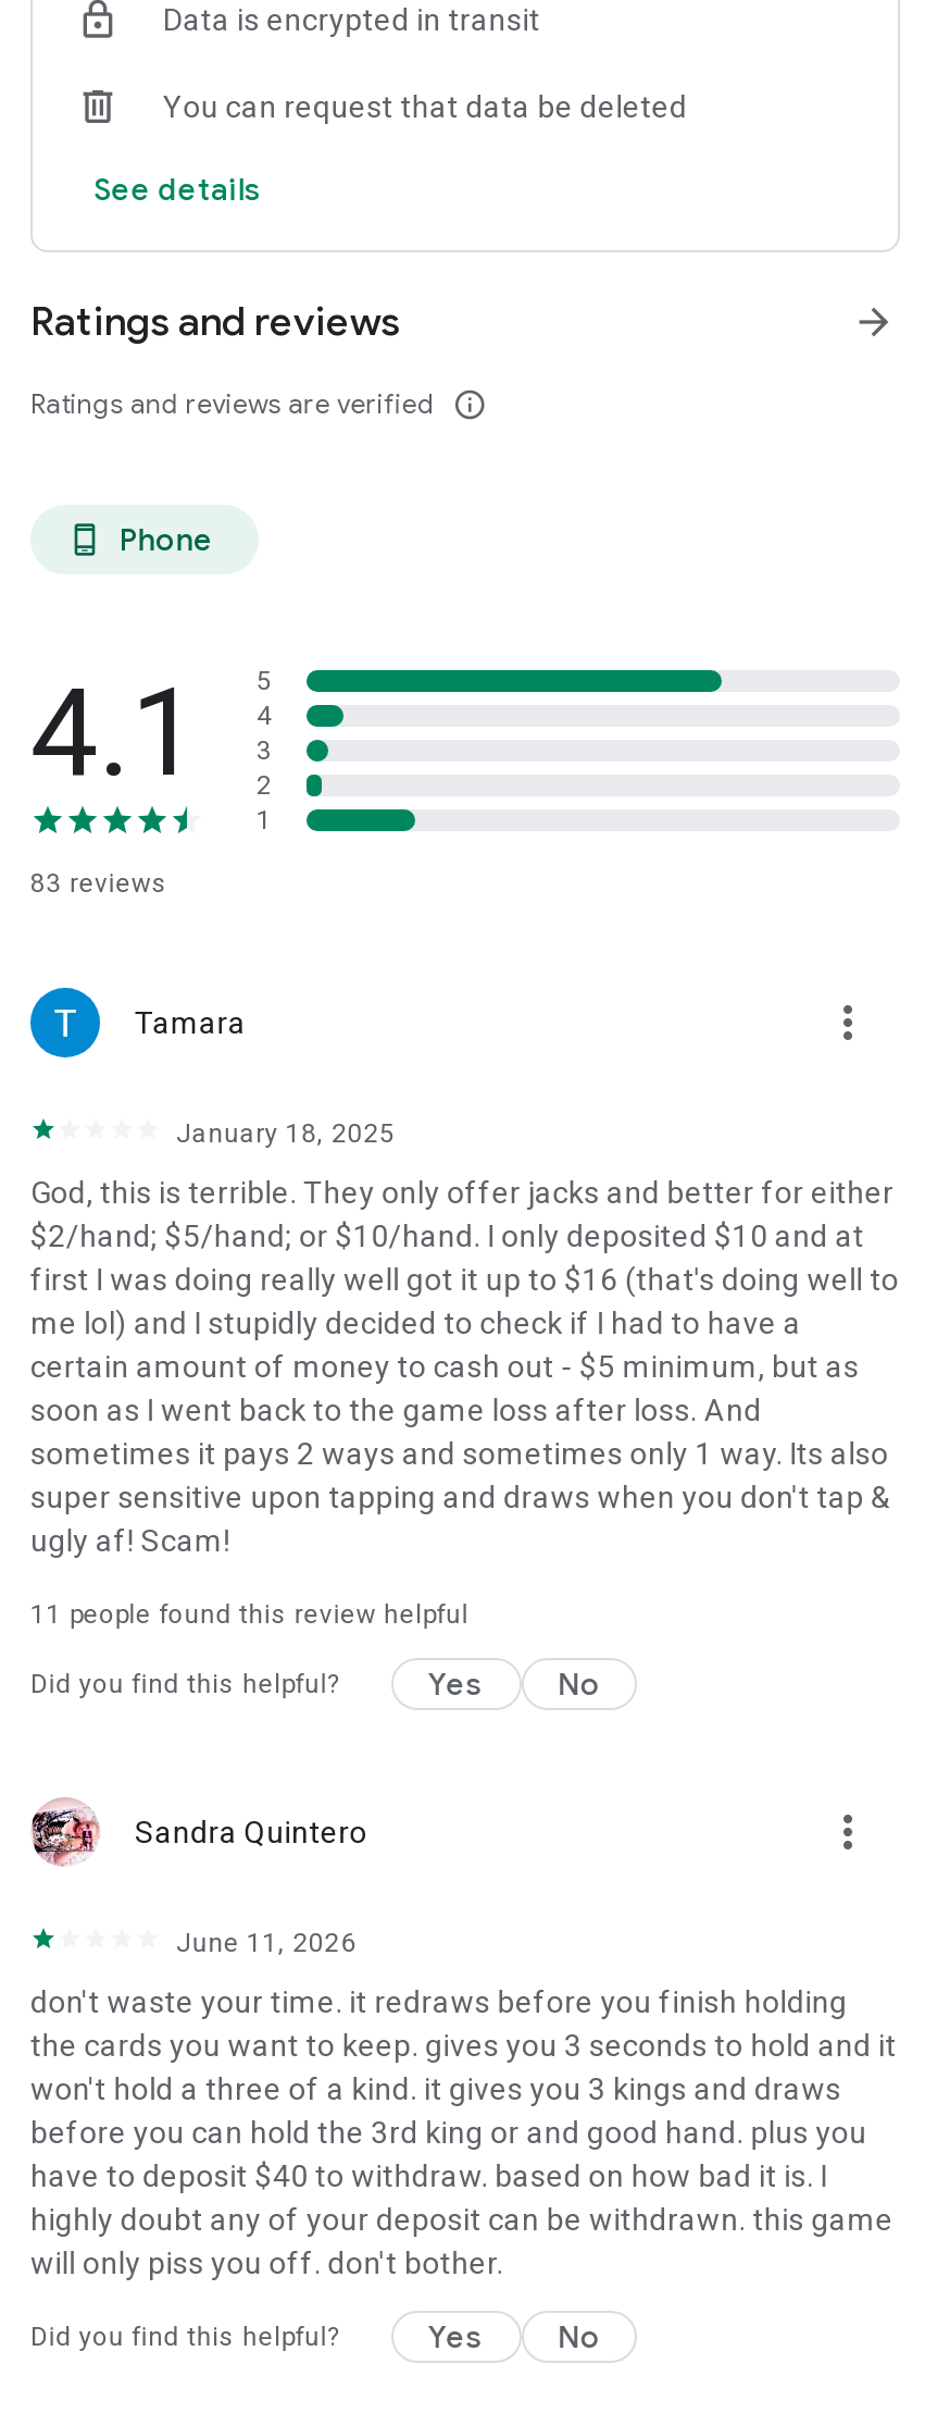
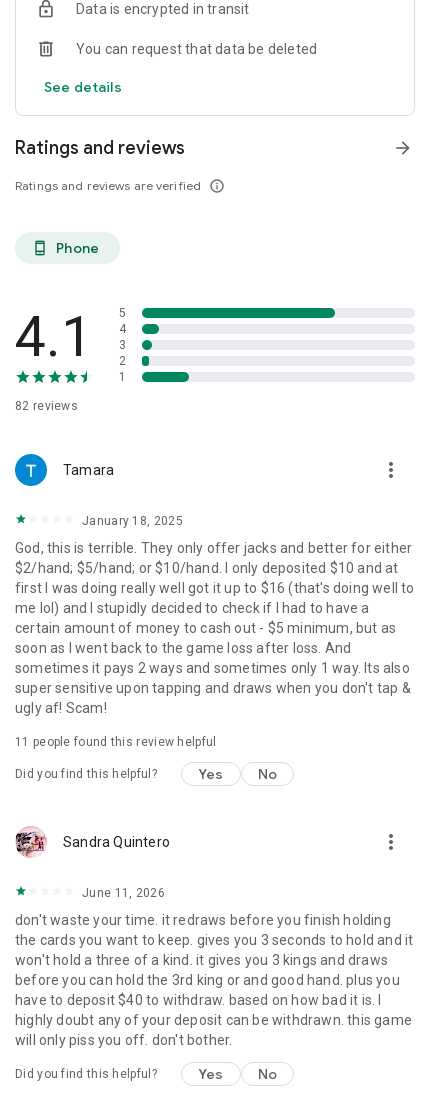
[30,868,167,899] 83 reviews -> [15,399,78,413] 82 reviews

